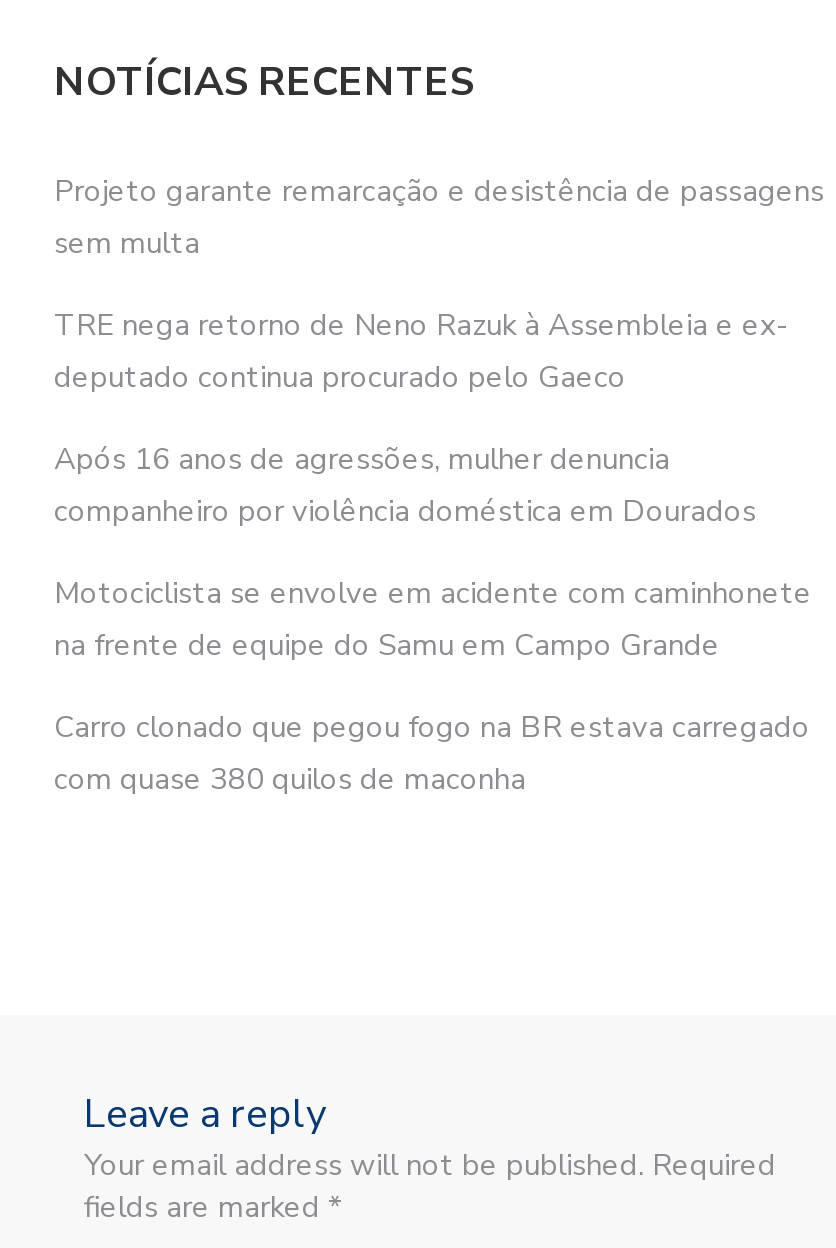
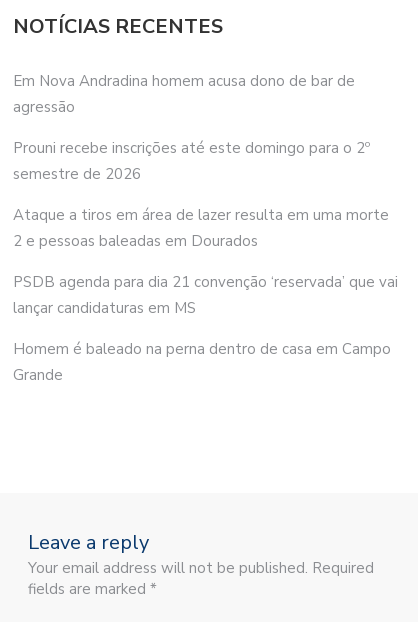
[54,172,824,264] Projeto garante remarcação e desistência de passagens | sem multa -> [13,71,355,117] Em Nova Andradina homem acusa dono de bar de | agressão
[54,306,788,398] TRE nega retorno de Neno Razuk à Assembleia e ex- | deputado continua procurado pelo Gaeco -> [13,138,370,184] Prouni recebe inscrições até este domingo para o 2º | semestre de 2026
[54,440,756,532] Após 16 anos de agressões, mulher denuncia | companheiro por violência doméstica em Dourados -> [13,205,389,251] Ataque a tiros em área de lazer resulta em uma morte | 2 e pessoas baleadas em Dourados
[54,574,812,666] Motociclista se envolve em acidente com caminhonete | na frente de equipe do Samu em Campo Grande -> [13,272,398,318] PSDB agenda para dia 21 convenção ‘reservada’ que vai | lançar candidaturas em MS
[54,708,810,800] Carro clonado que pegou fogo na BR estava carregado | com quase 380 quilos de maconha -> [13,339,391,385] Homem é baleado na perna dentro de casa em Campo | Grande

